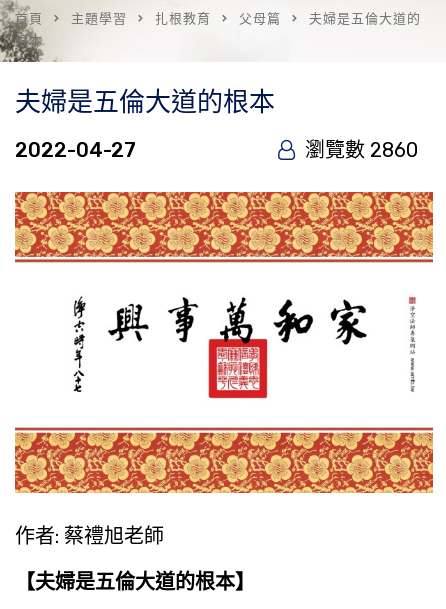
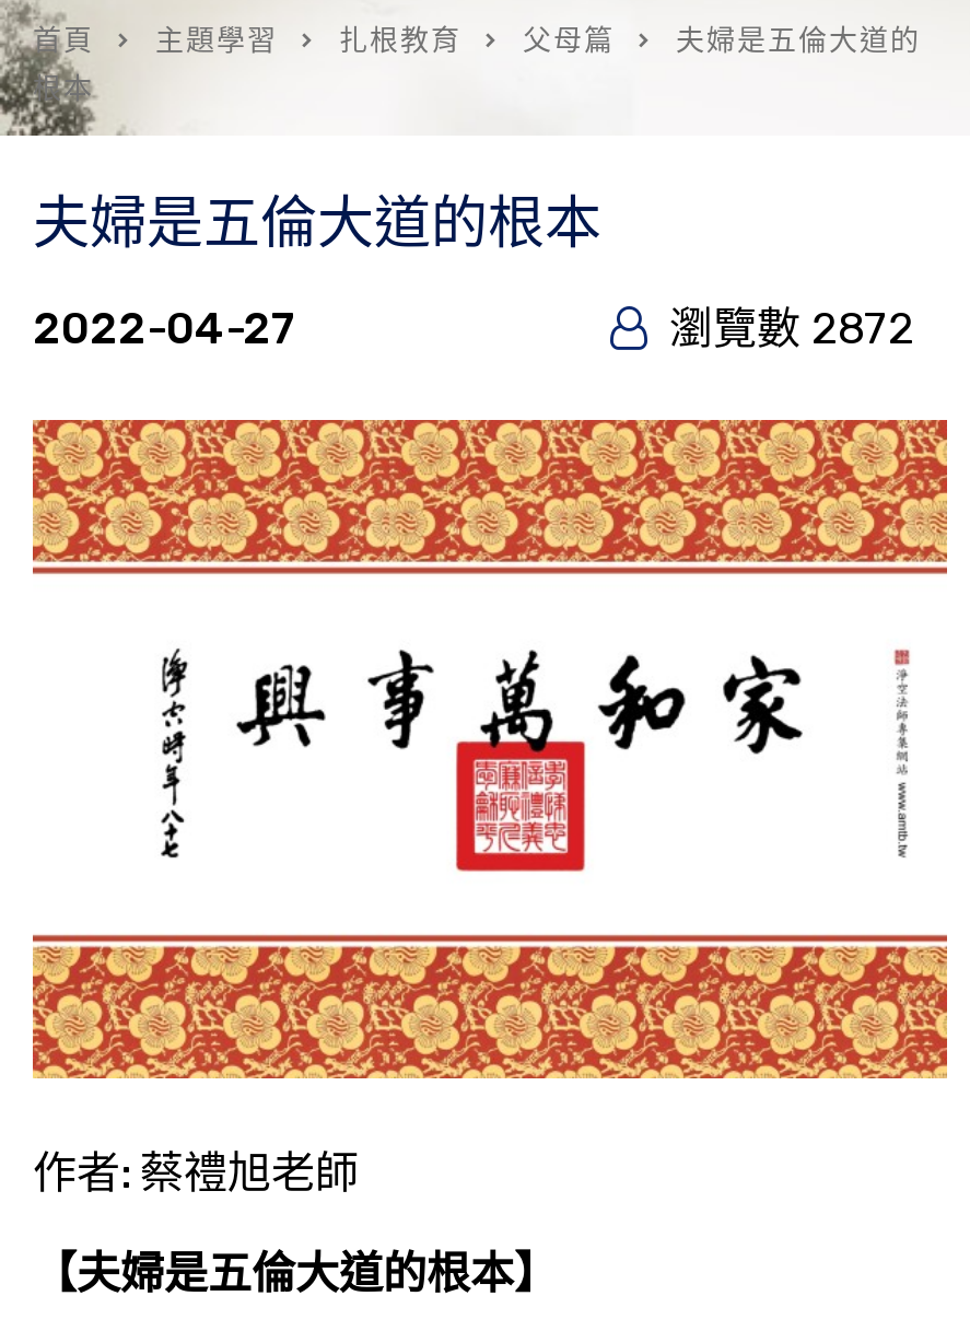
[300,138,418,162] 瀏覽數 2860 -> [658,301,914,353] 瀏覽數 2872

